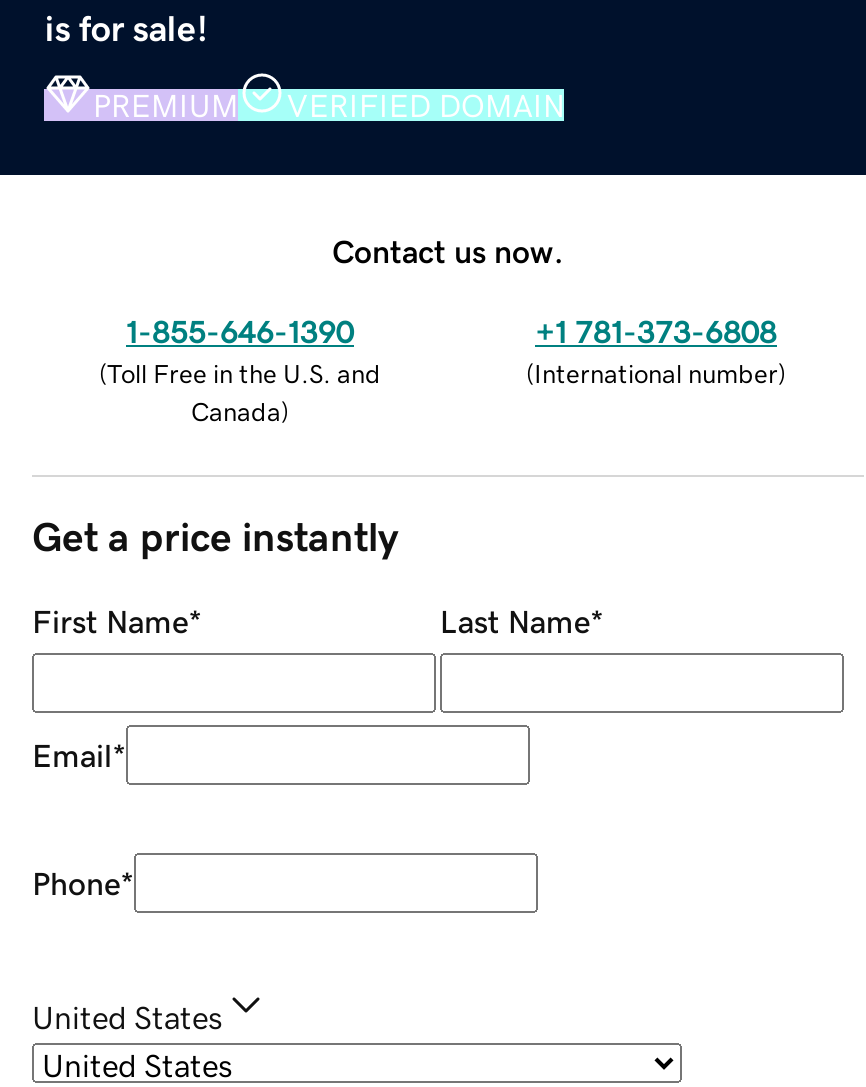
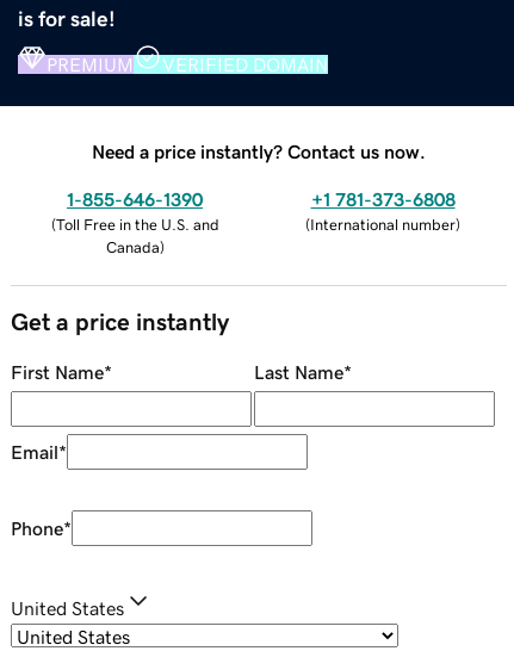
[332,234,564,266] Contact us now. -> [92,141,426,160] Need a price instantly? Contact us now.

